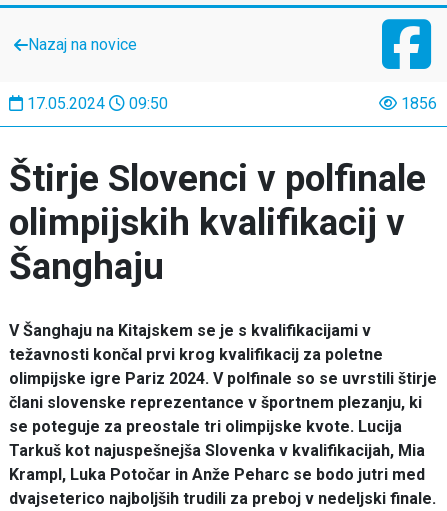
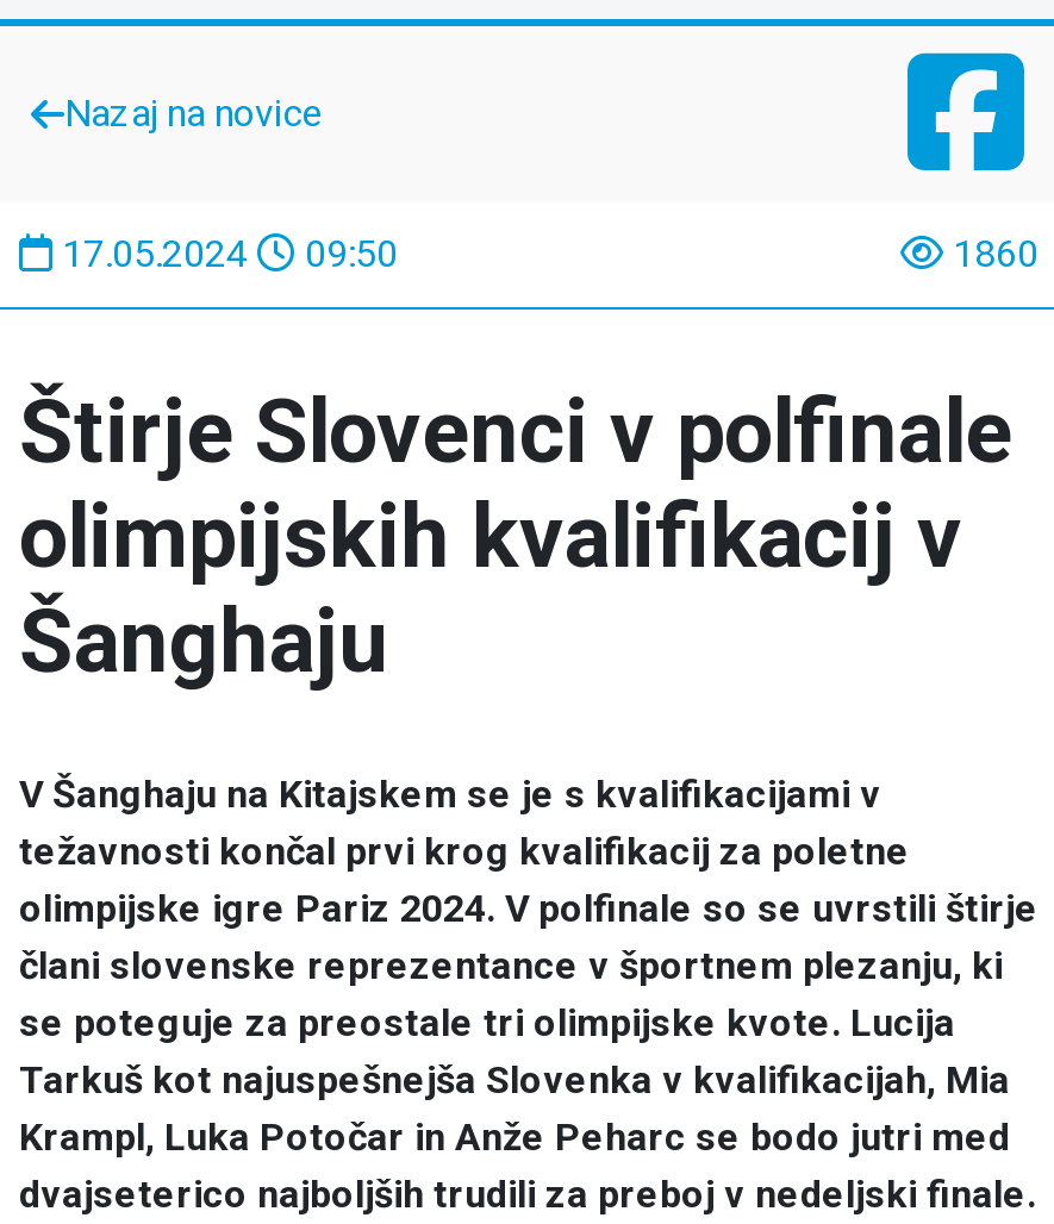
[397,94,437,113] 1856 -> [943,231,1039,276] 1860

